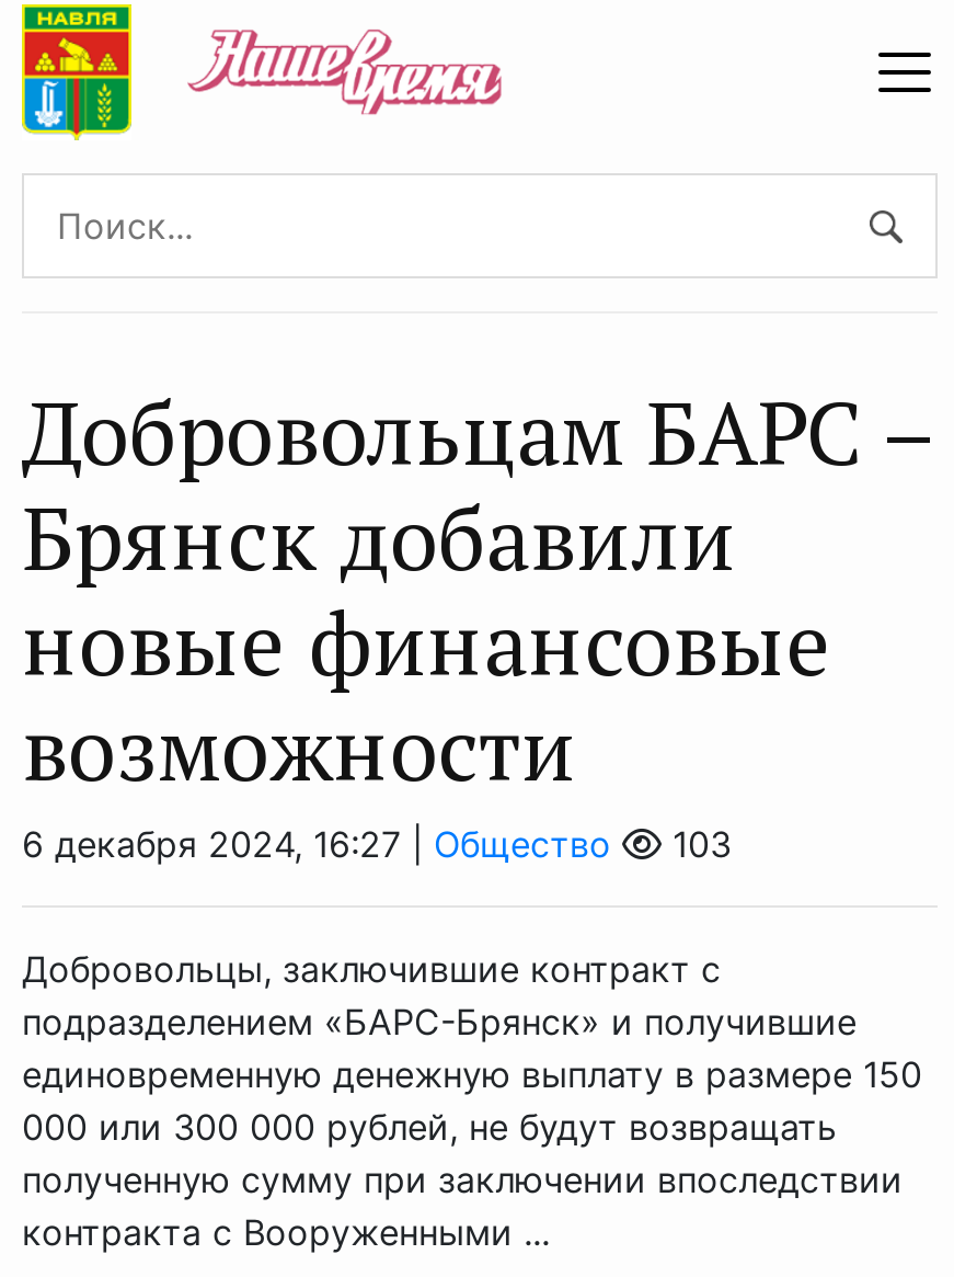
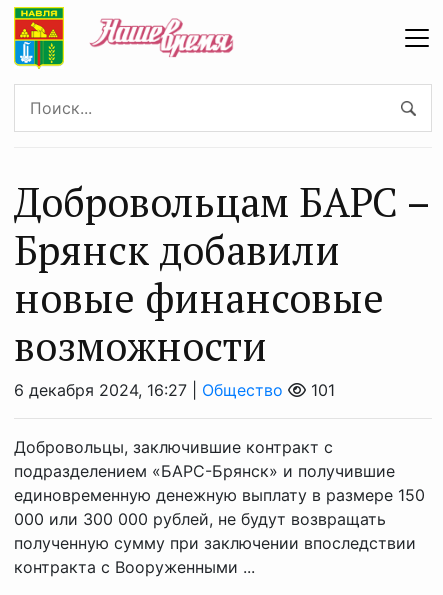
[662,822,732,866] 103 -> [306,380,335,400] 101

